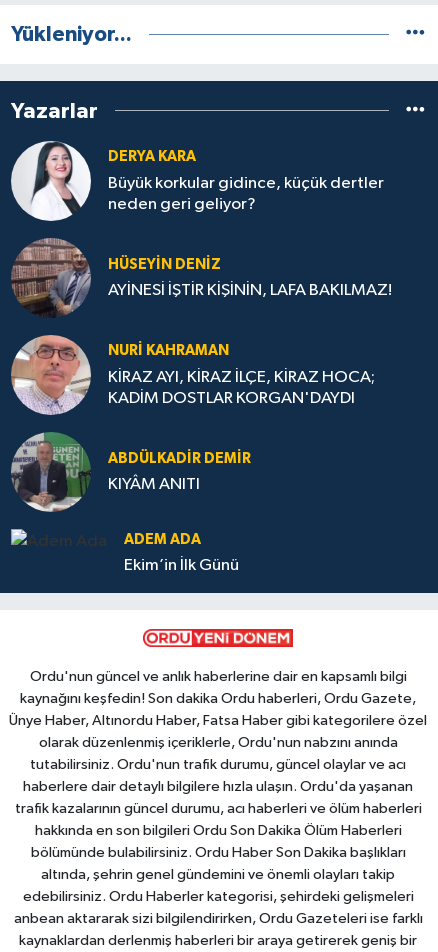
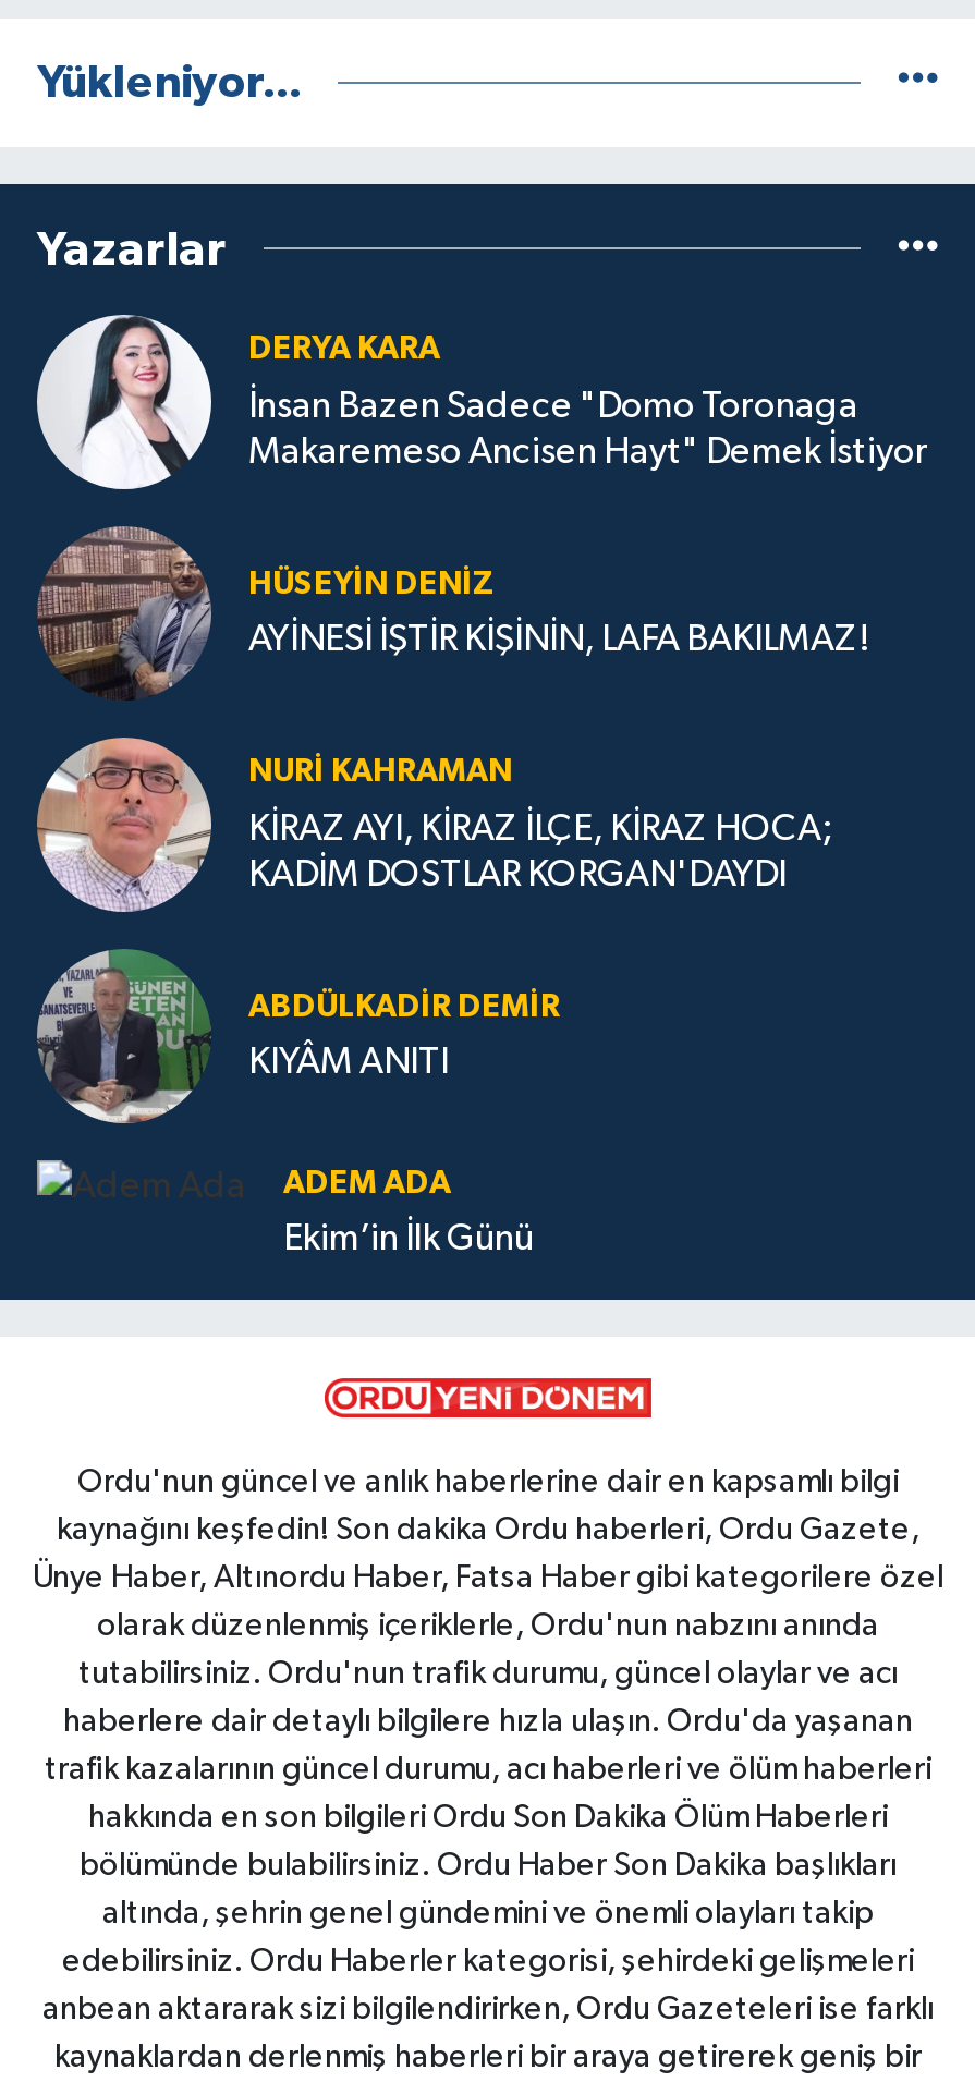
[108,175,384,213] Büyük korkular gidince, küçük dertler | neden geri geliyor? -> [248,388,928,471] İnsan Bazen Sadece "Domo Toronaga | Makaremeso Ancisen Hayt" Demek İstiyor

